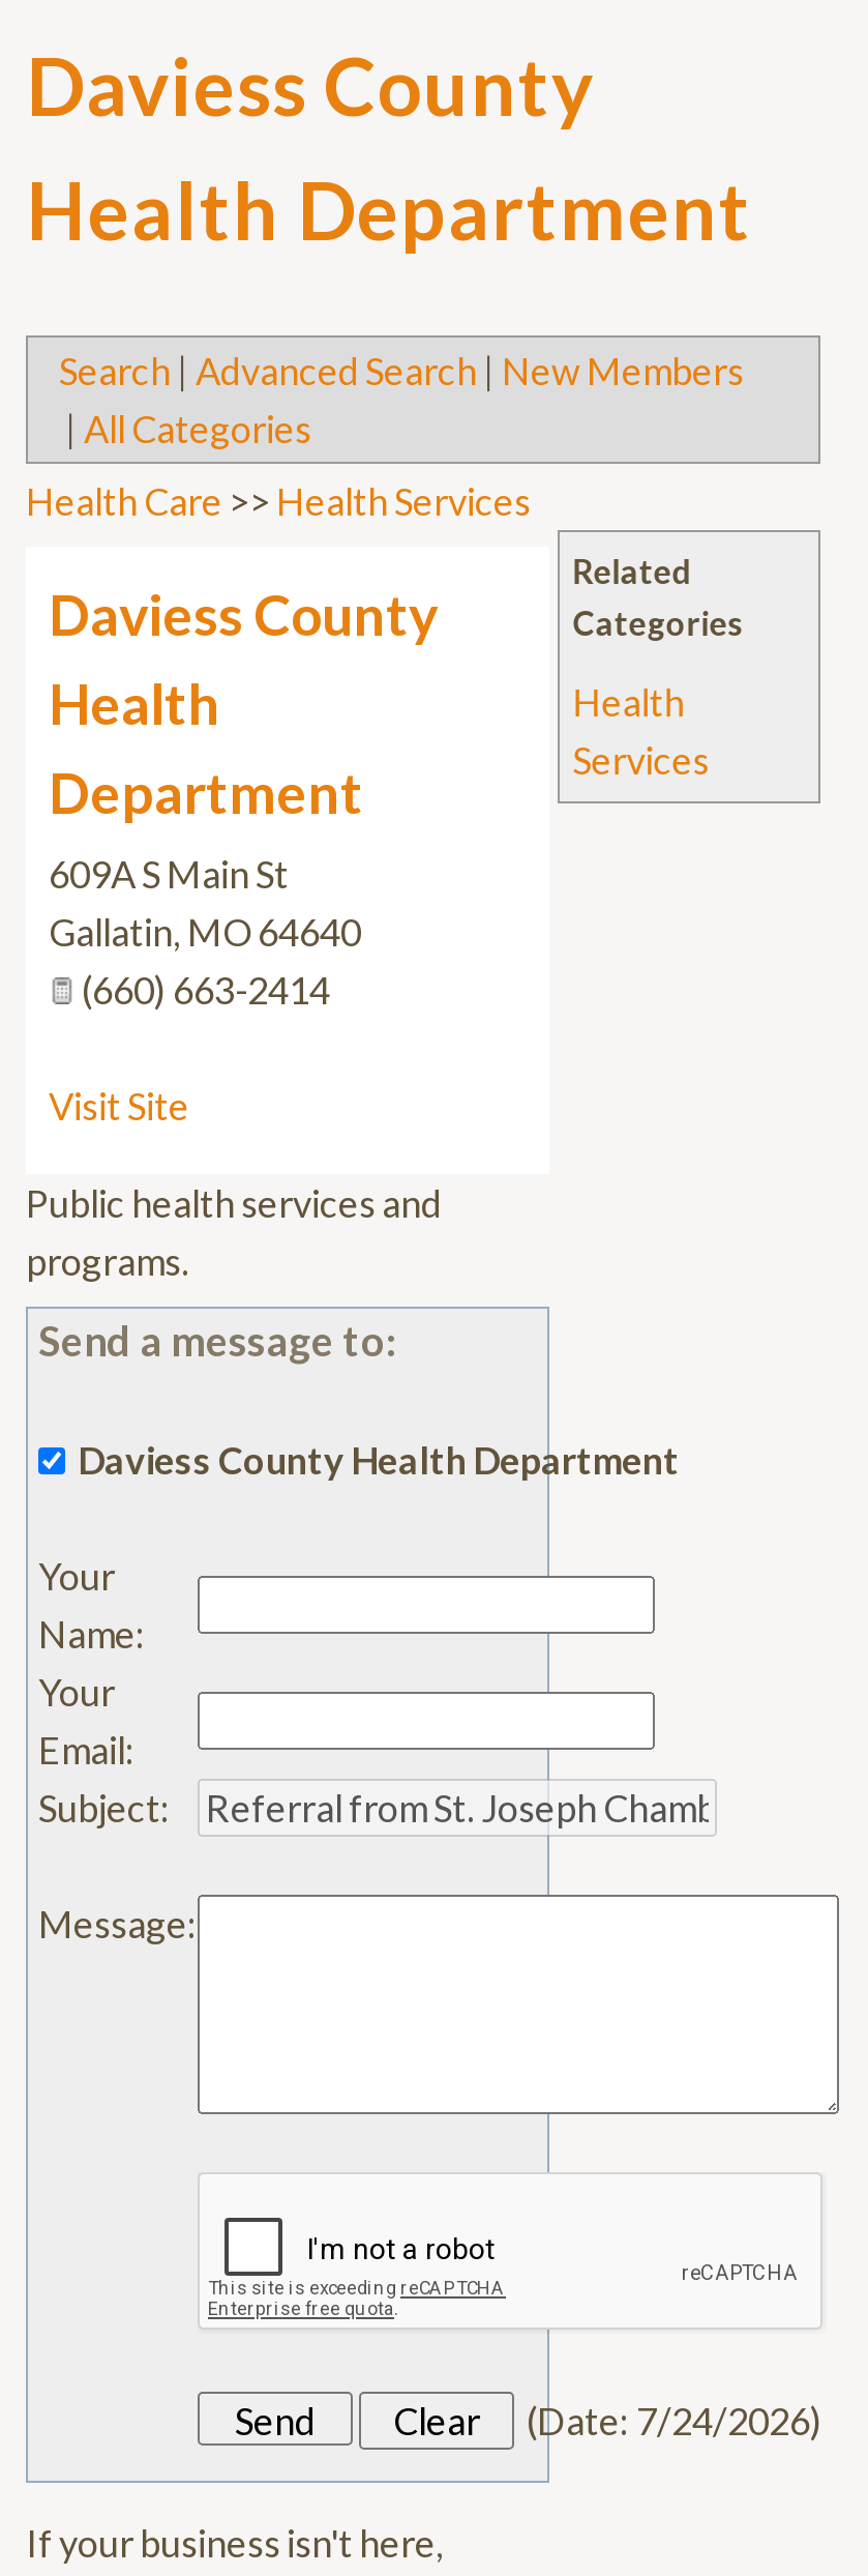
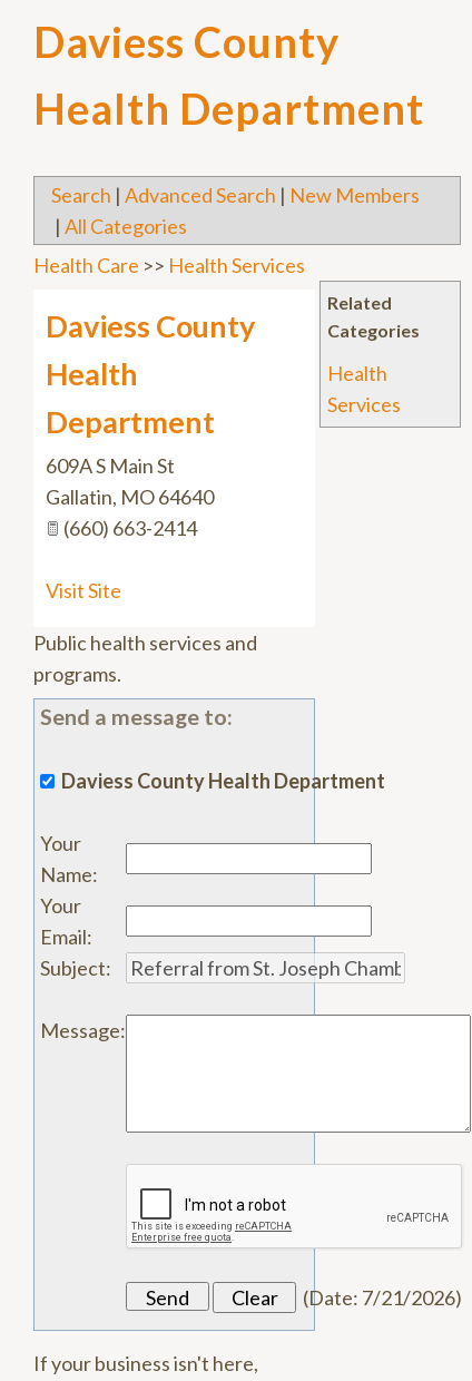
[514,2399,822,2444] (Date: 7/24/2026) -> [296,1286,462,1310] (Date: 7/21/2026)

